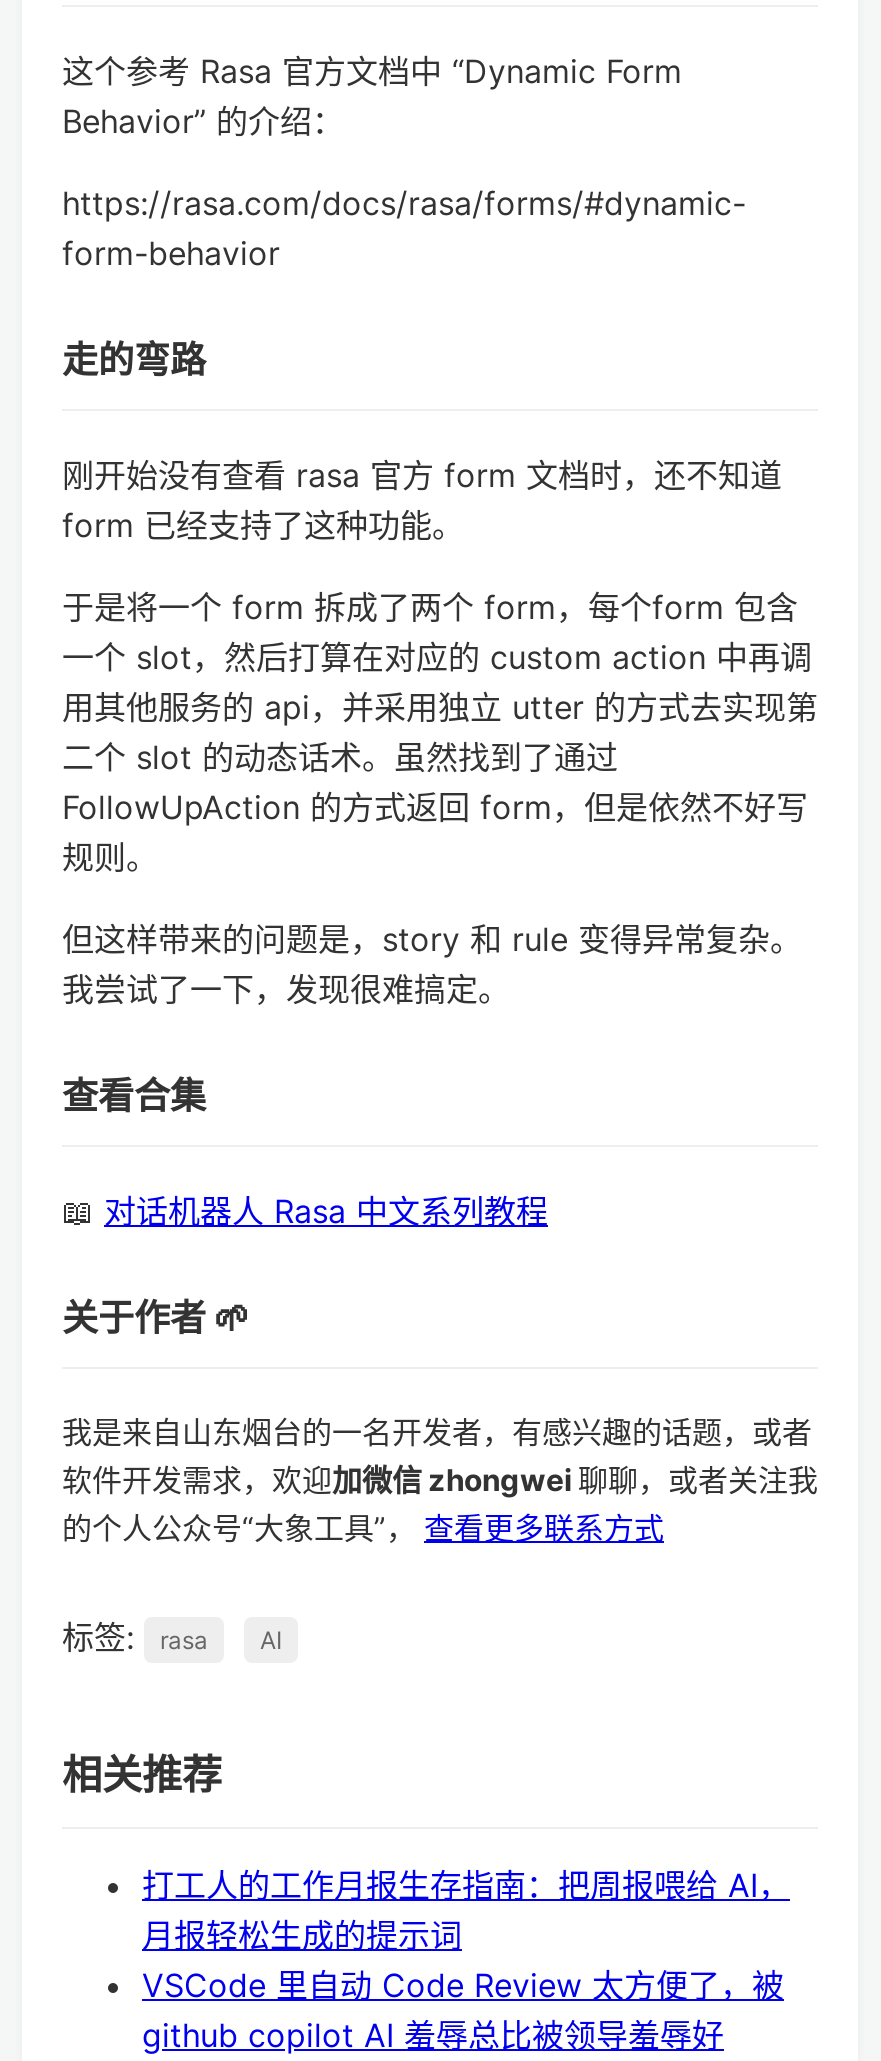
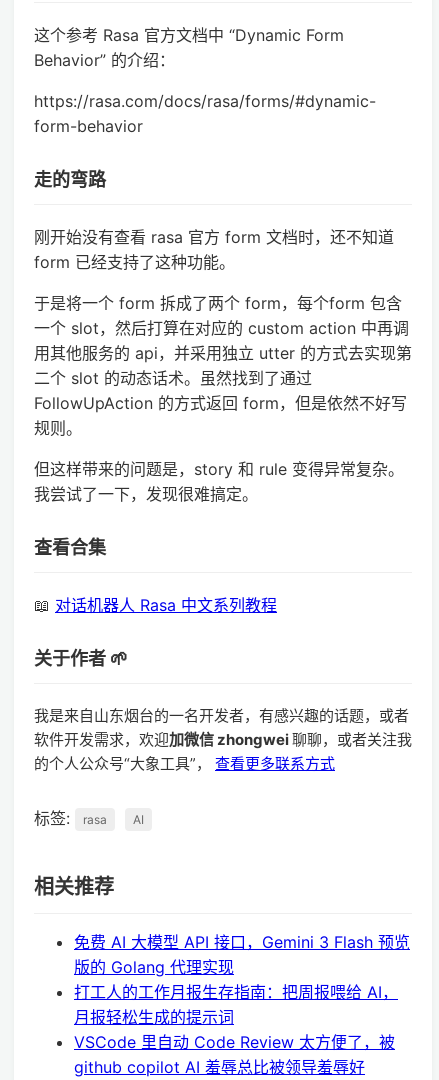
none -> [74,932,410,977] 免费 AI 大模型 API 接口，Gemini 3 Flash 预览 | 版的 Golang 代理实现

